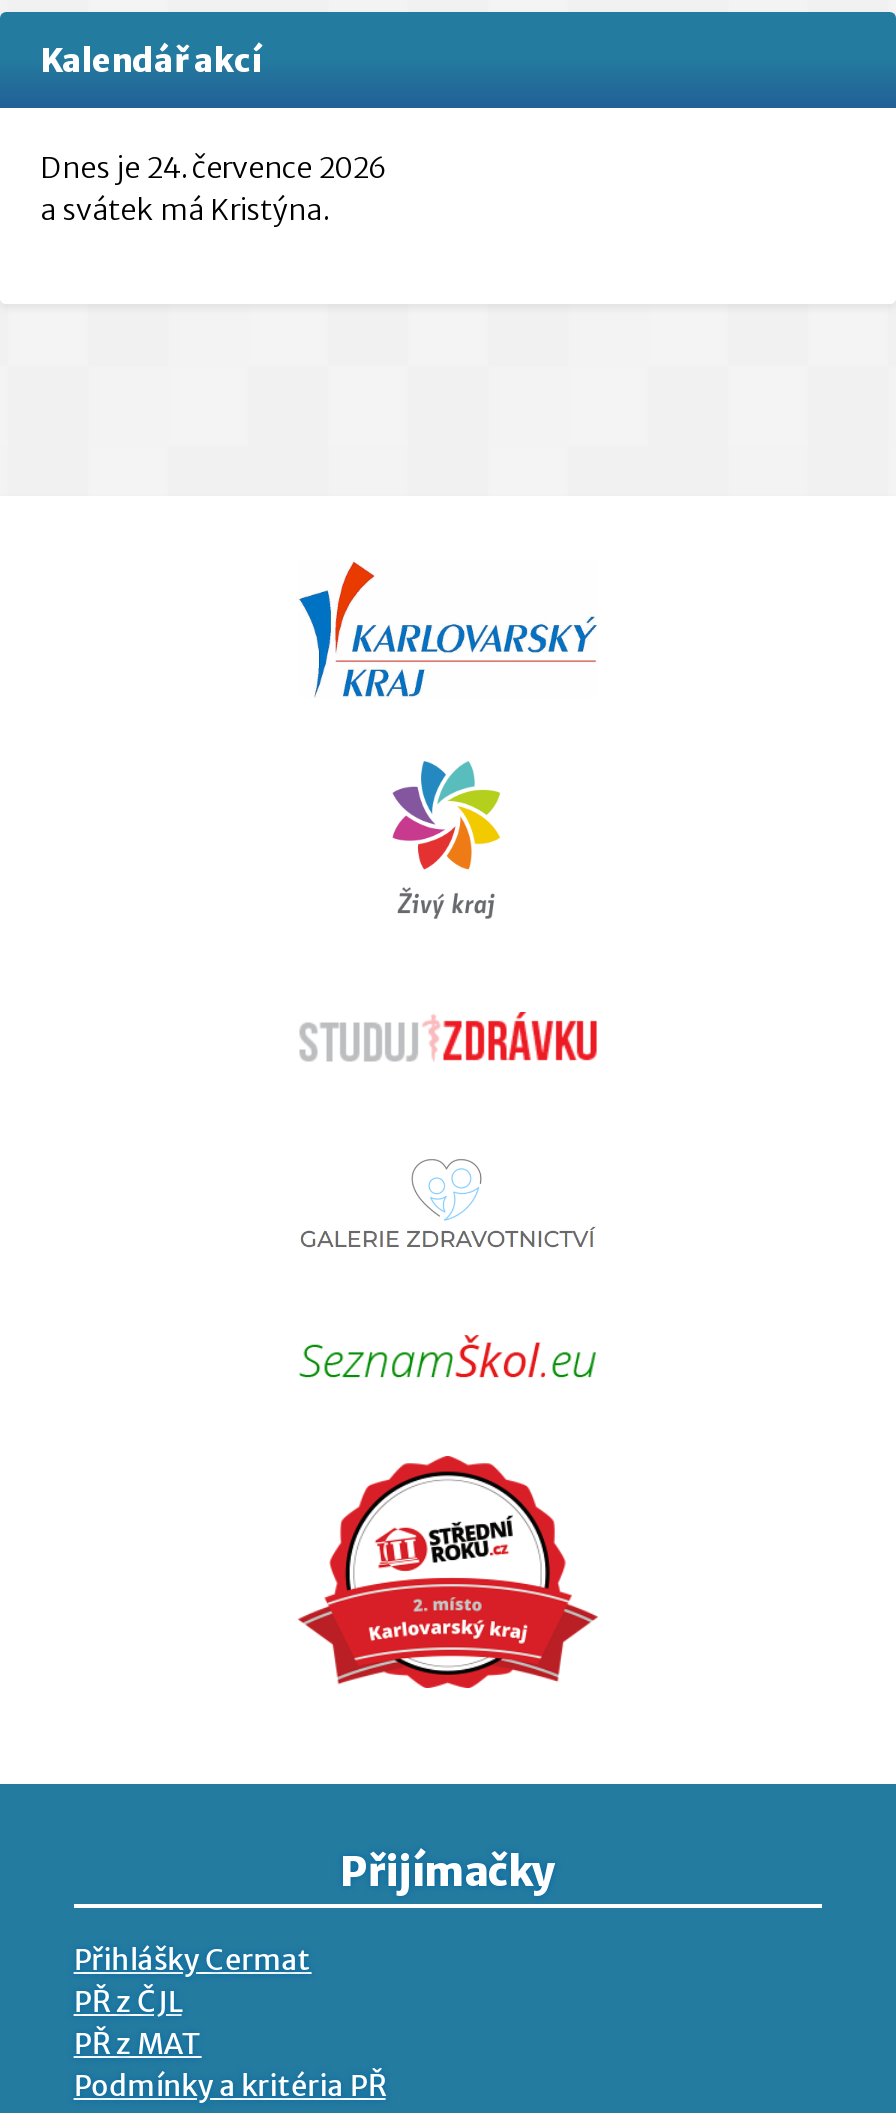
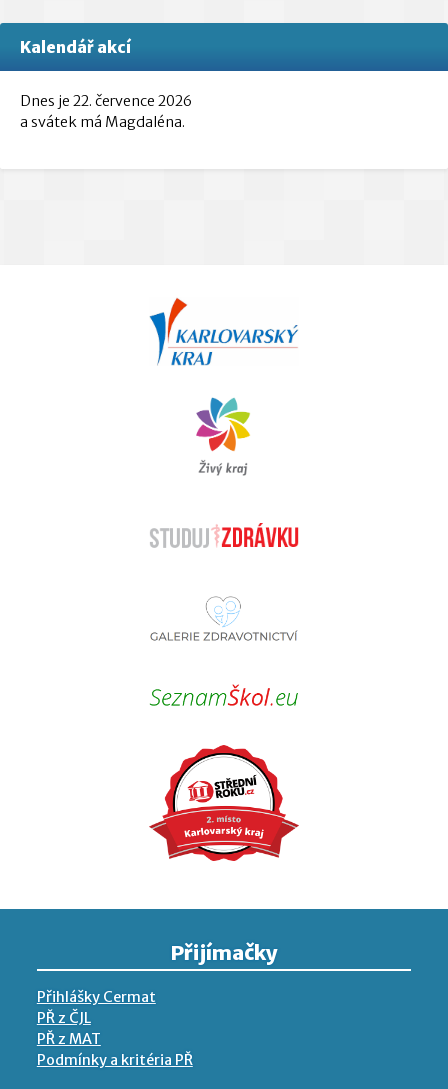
[40,150,386,186] Dnes je 24. července 2026 -> [20,92,192,110] Dnes je 22. července 2026
[40,192,328,228] a svátek má Kristýna. -> [20,113,185,131] a svátek má Magdaléna.

